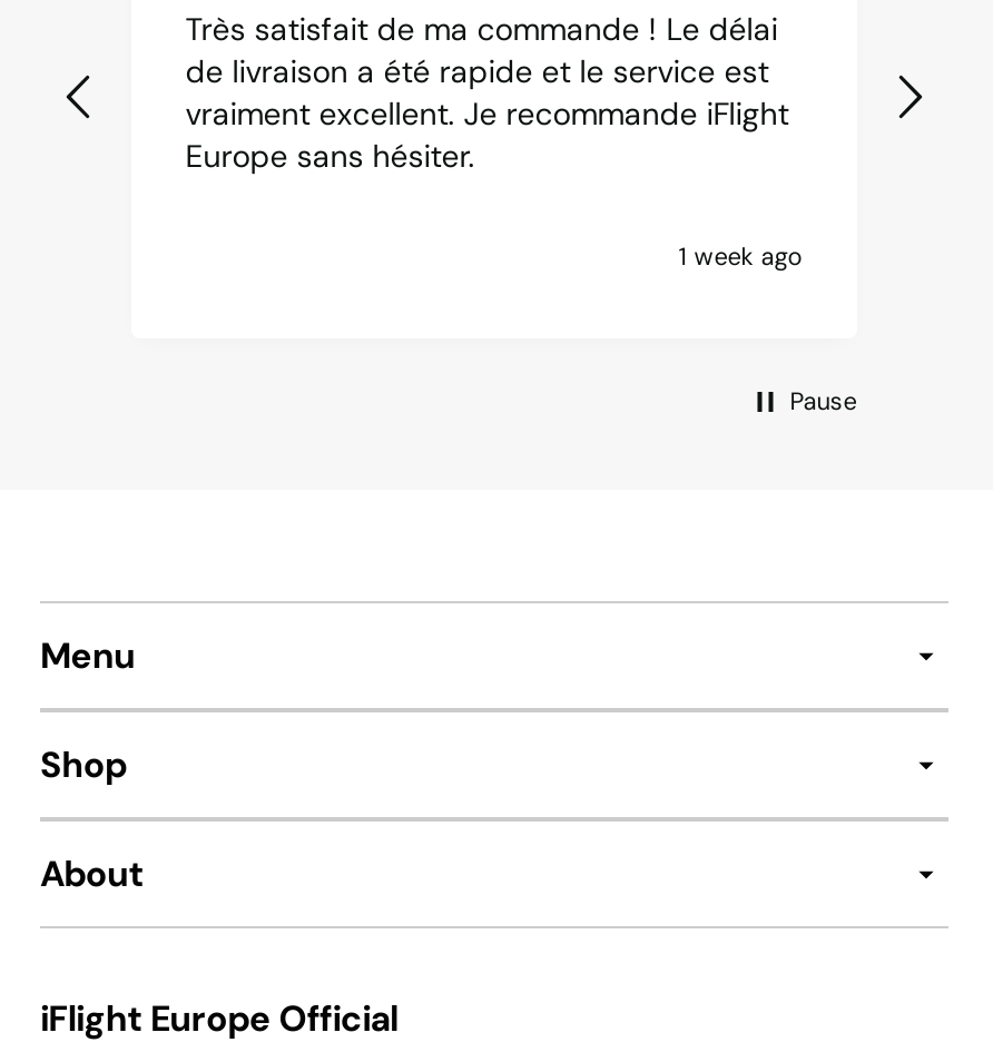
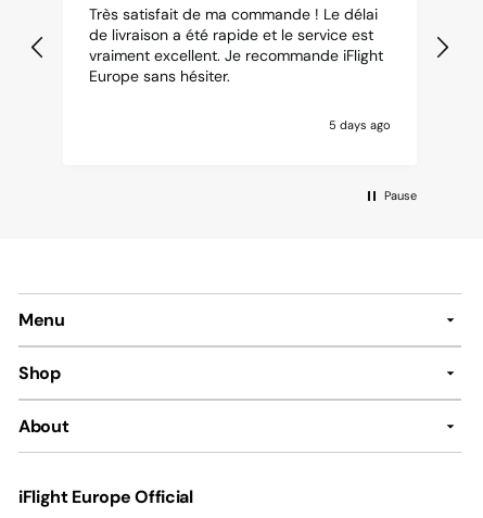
[679,240,803,271] 1 week ago -> [329,117,391,132] 5 days ago

